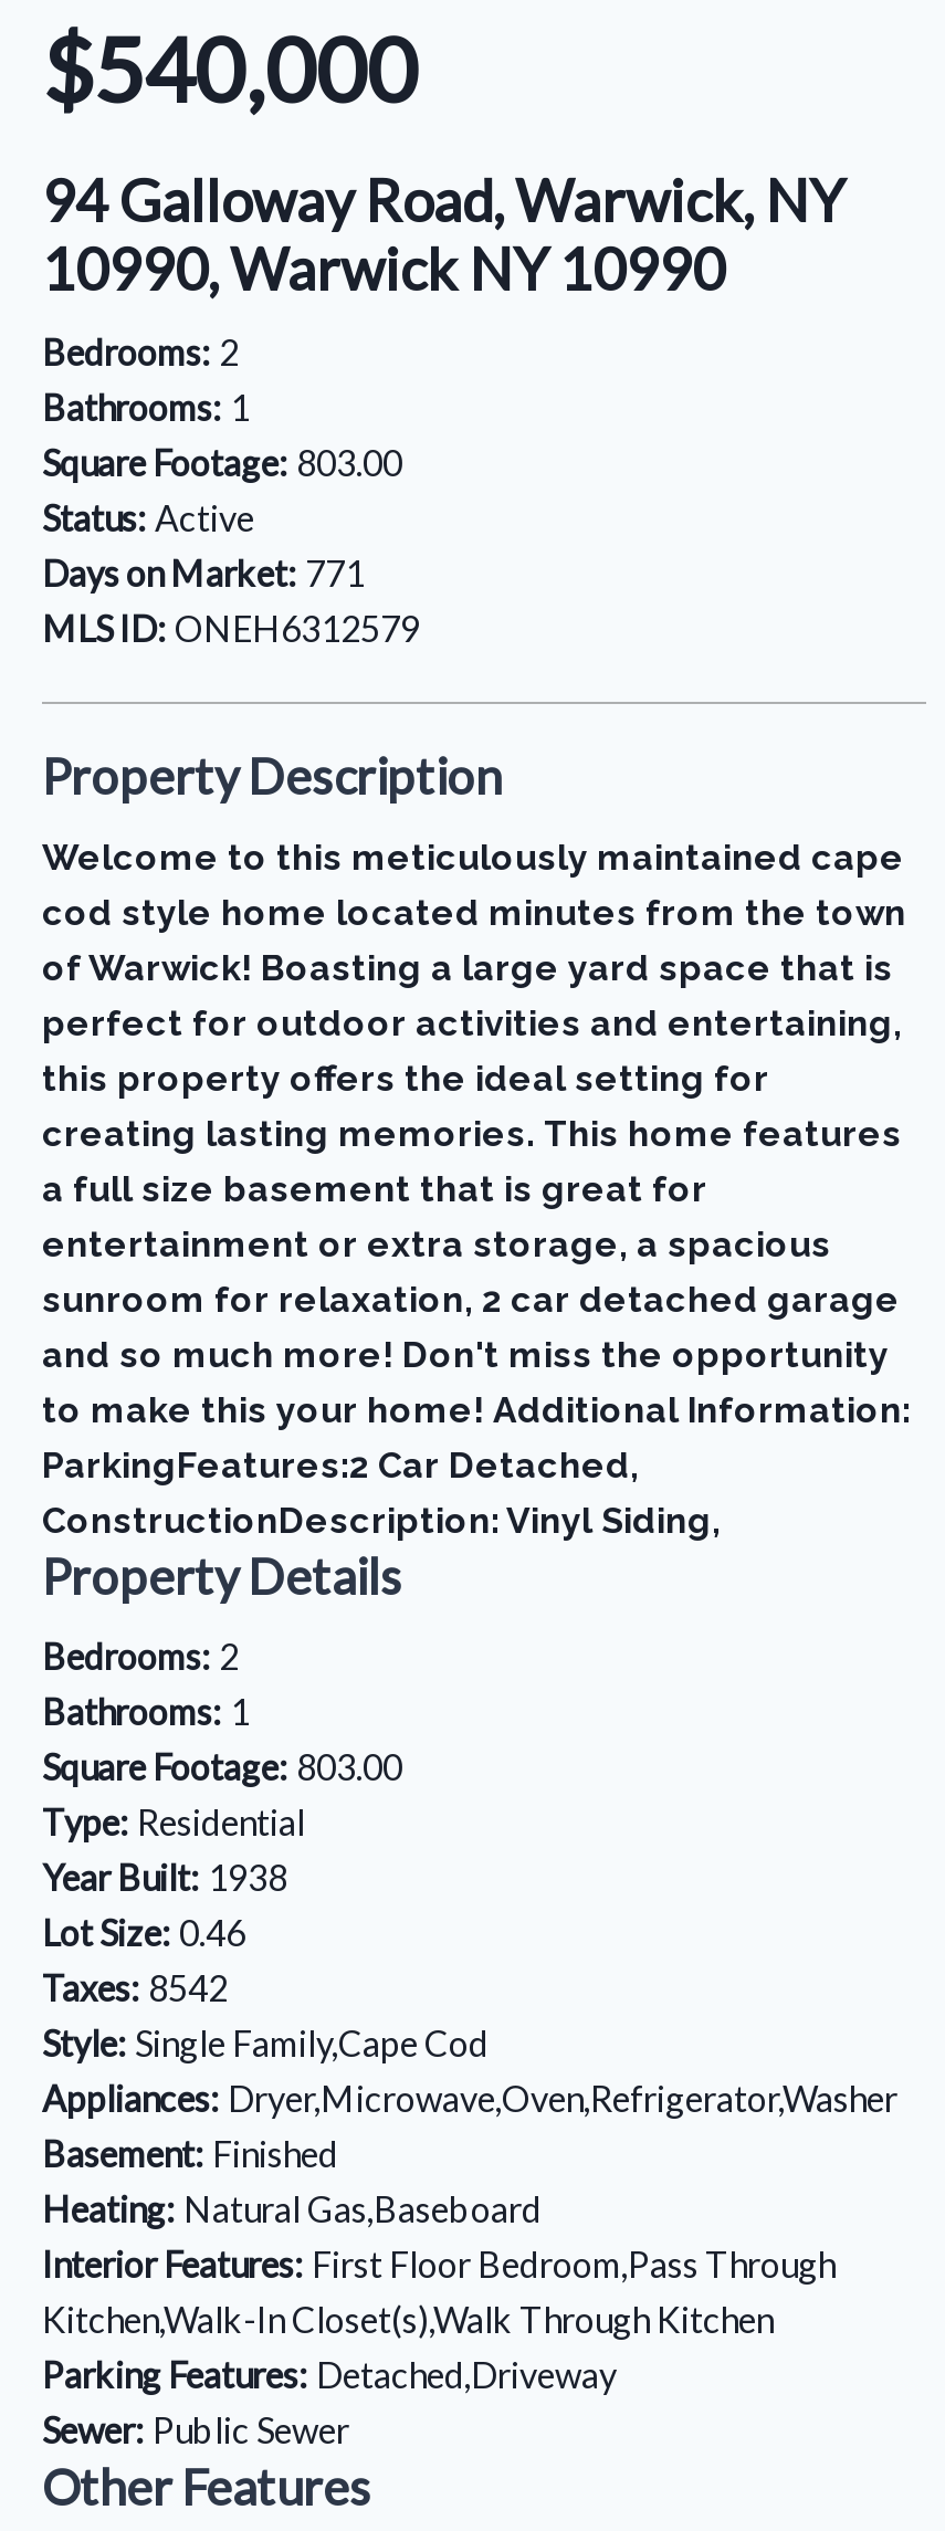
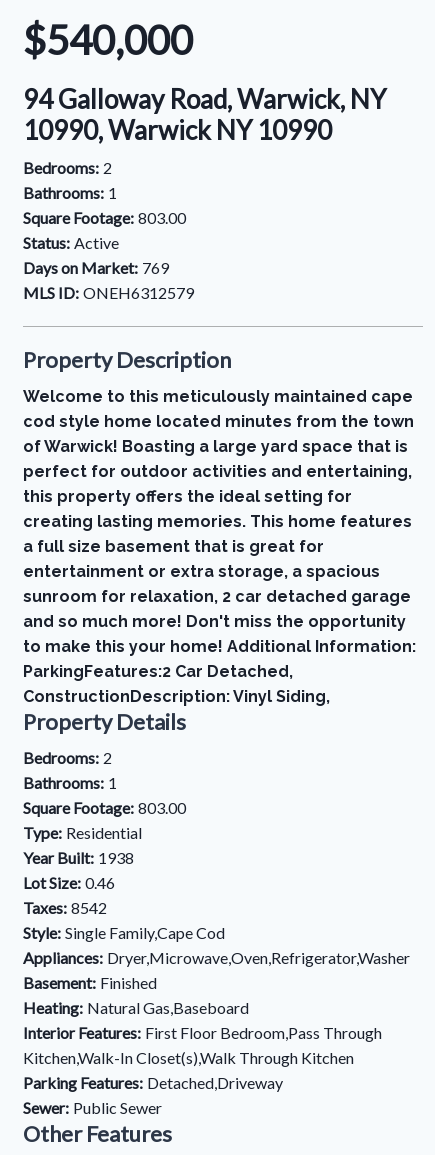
[42,552,365,594] Days on Market: 771 -> [23,258,169,277] Days on Market: 769

